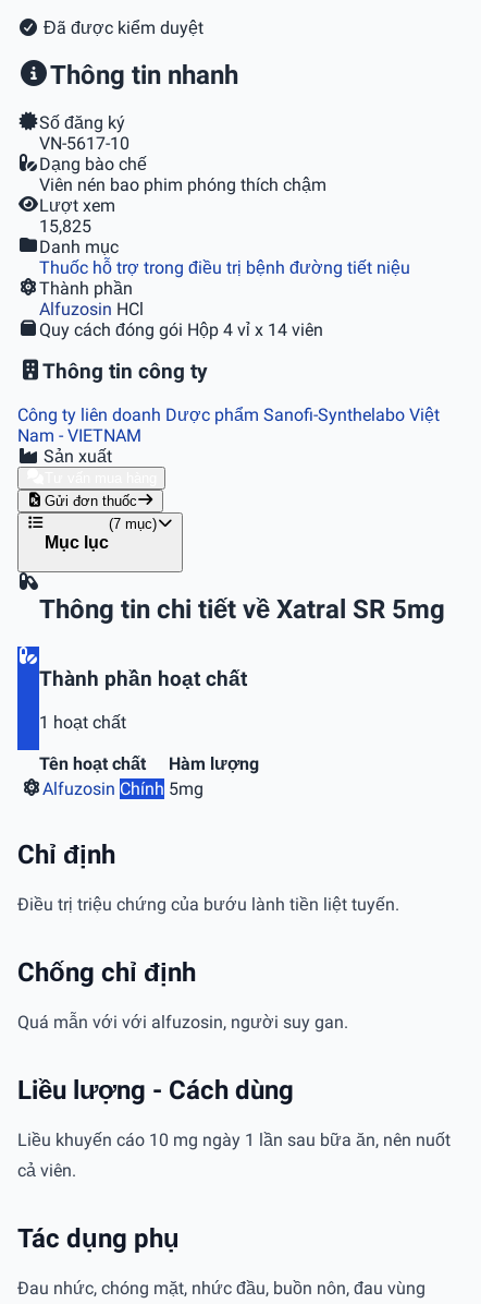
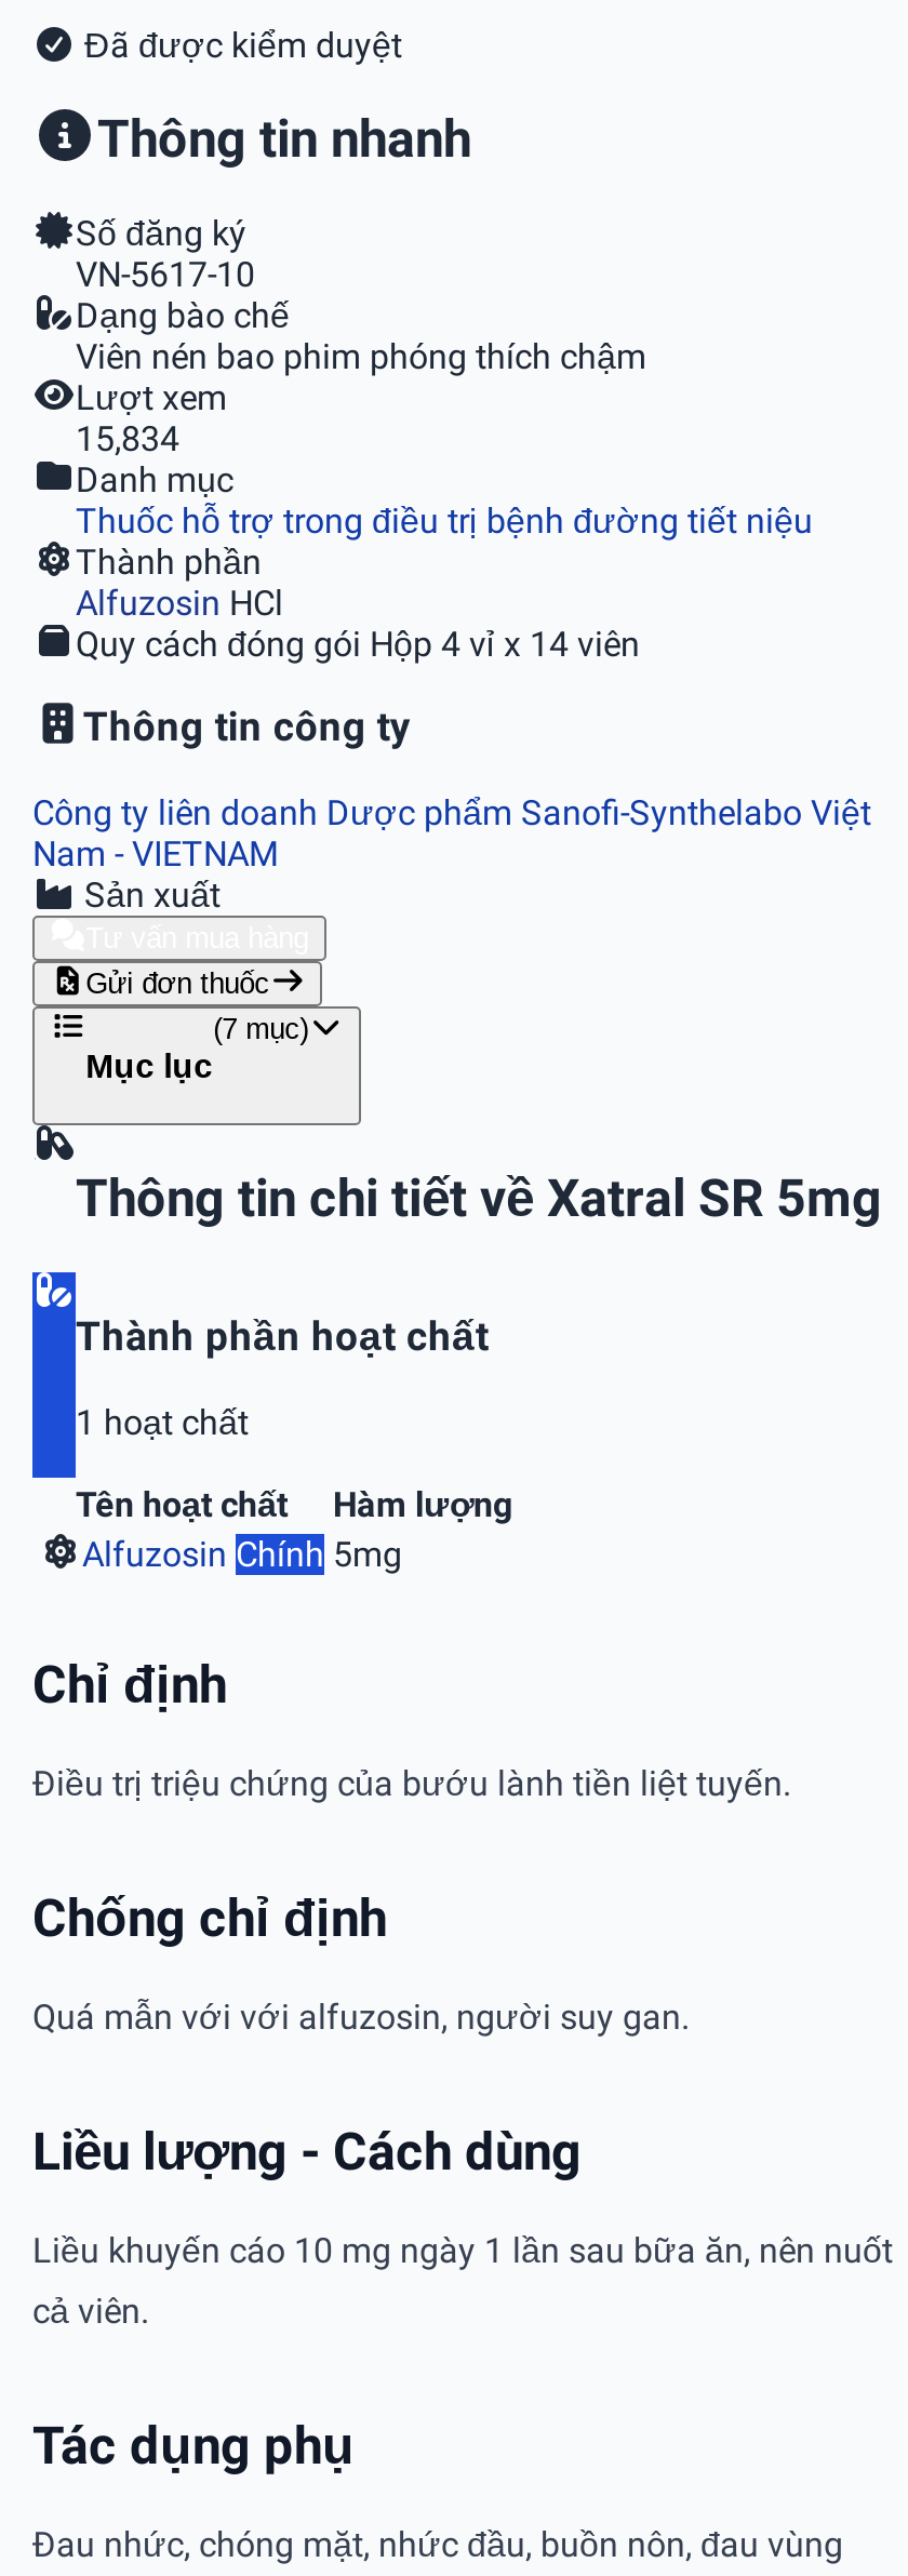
[39,216,91,236] 15,825 -> [76,418,179,459] 15,834

